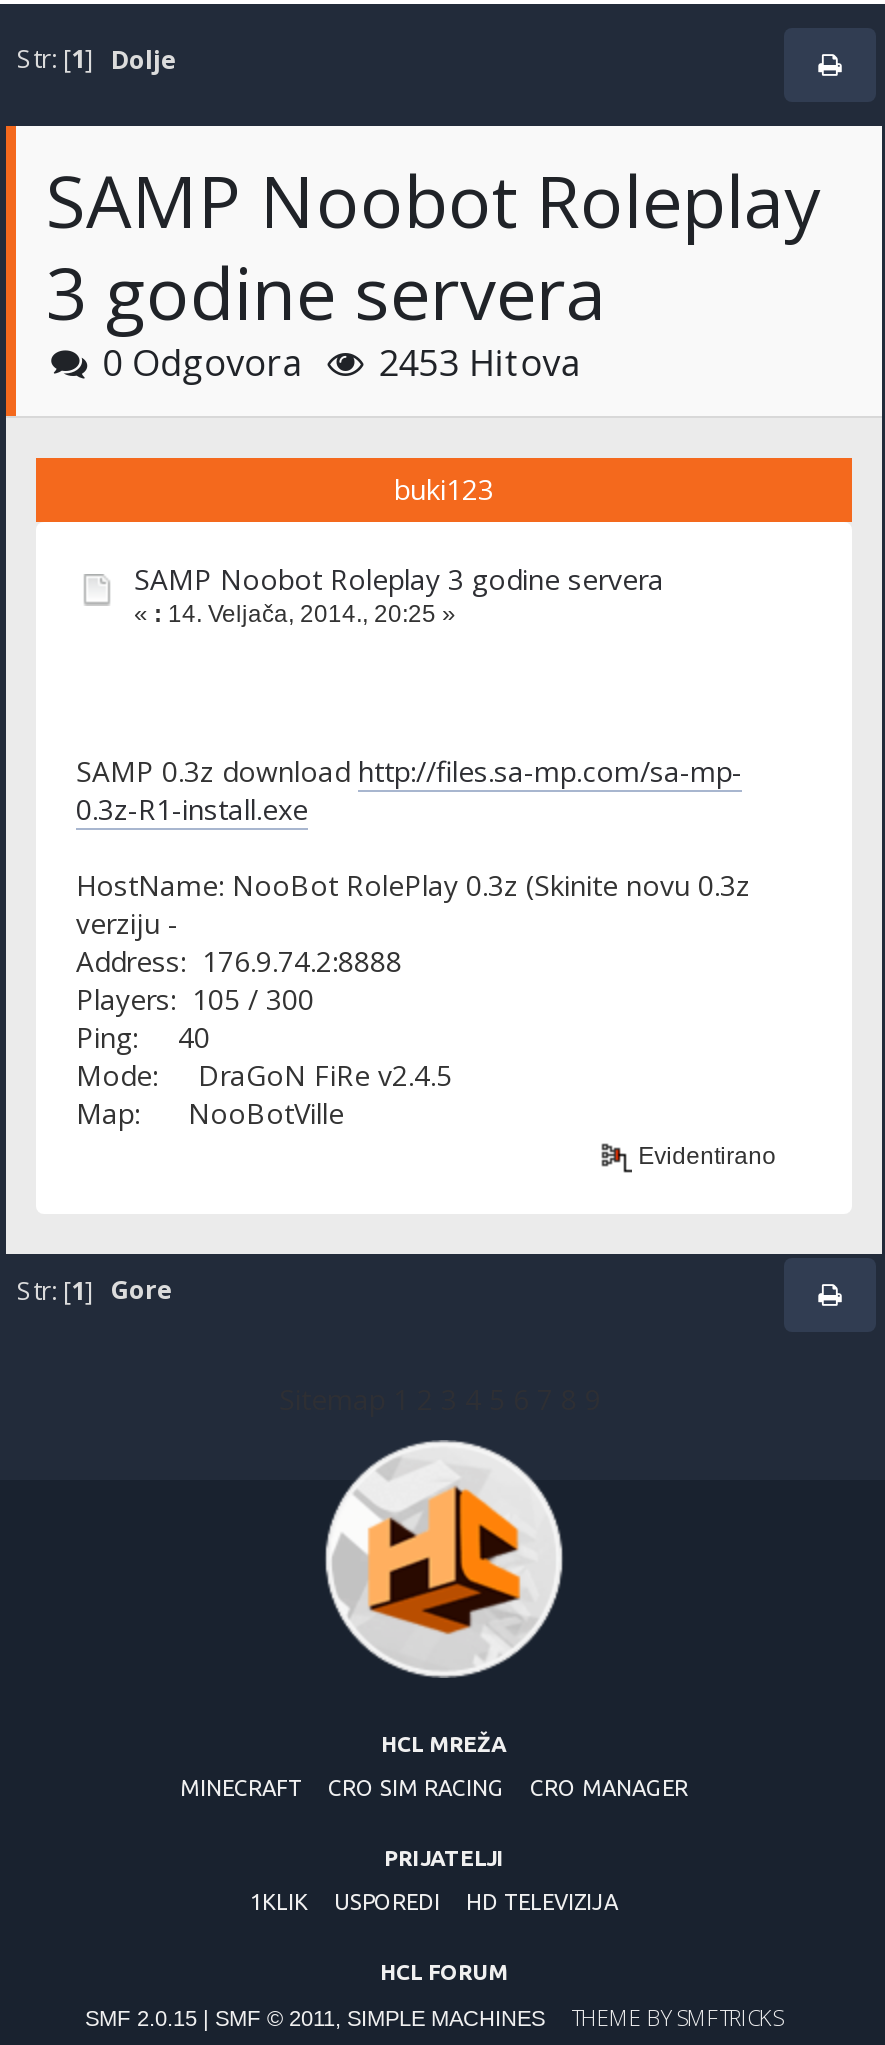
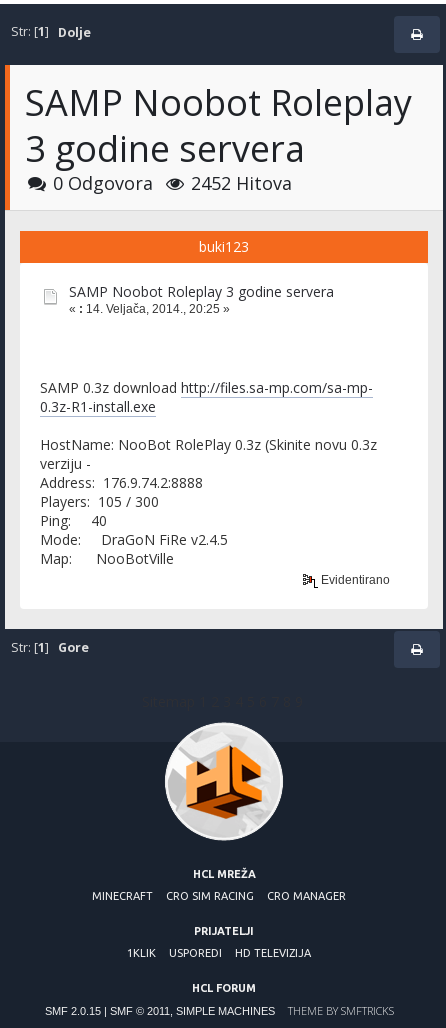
[102,338,581,386] 0 Odgovora 2453 Hitova -> [53,171,292,195] 0 Odgovora 2452 Hitova

